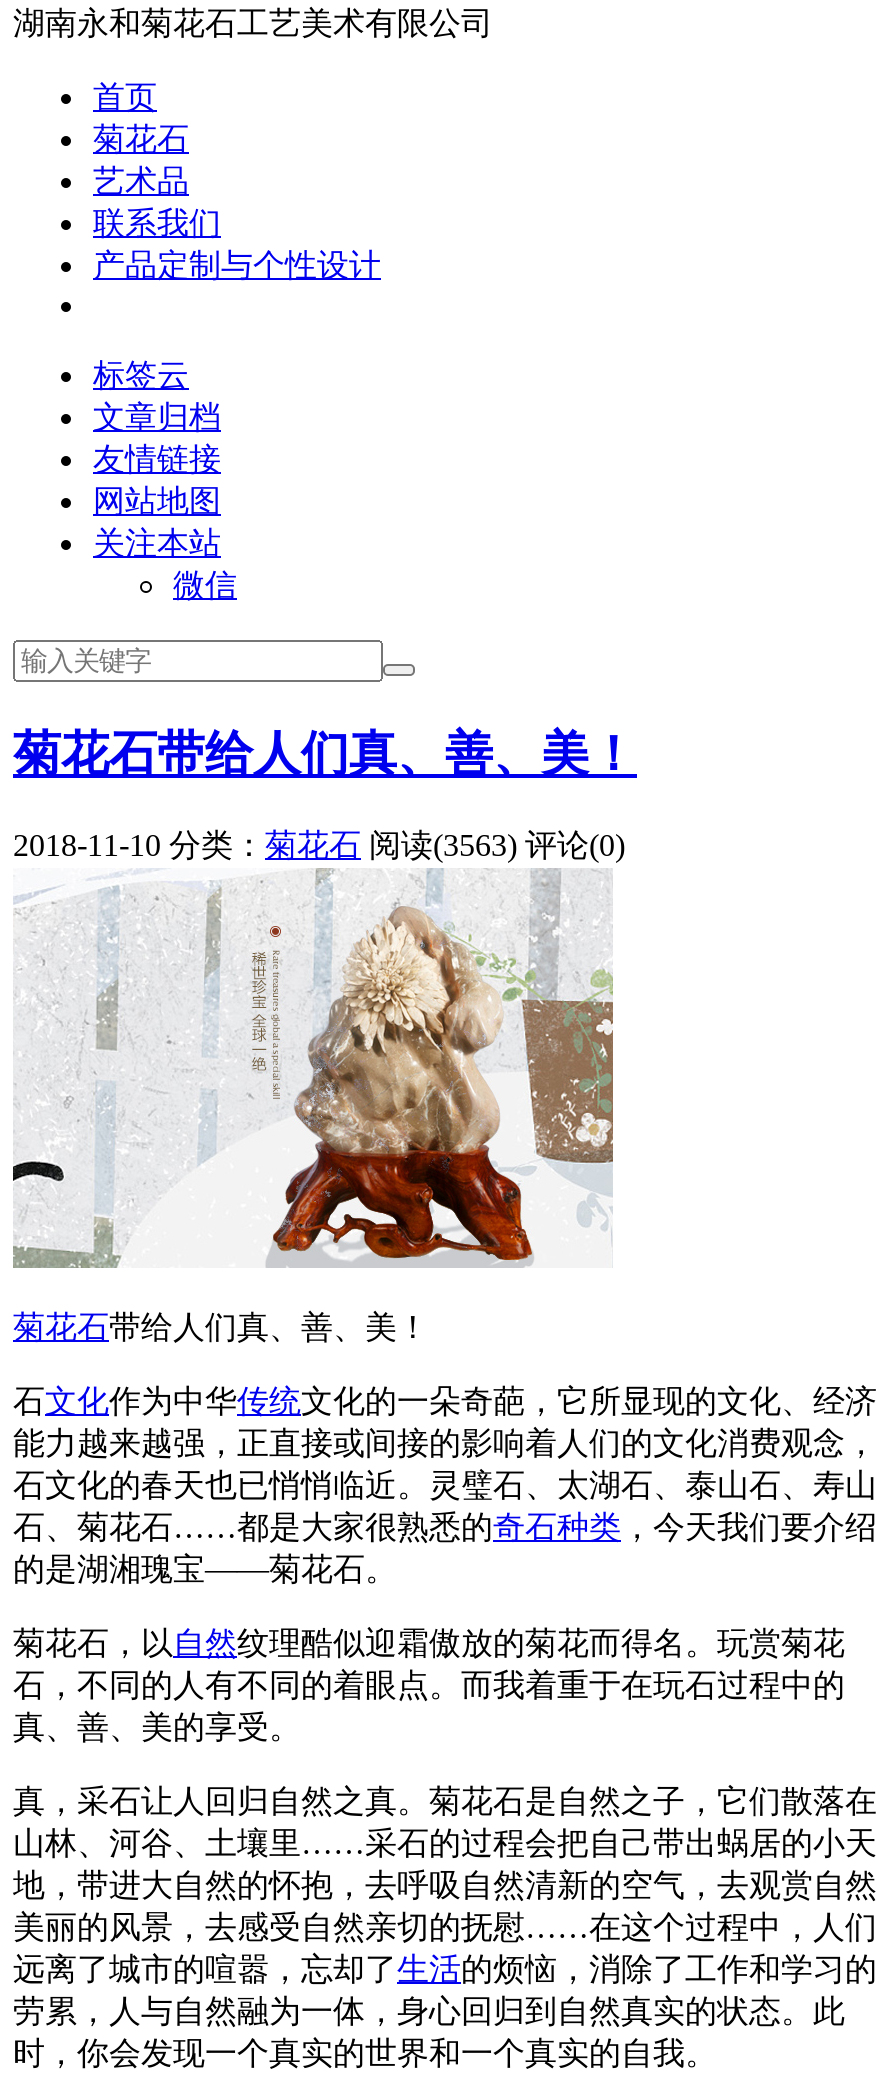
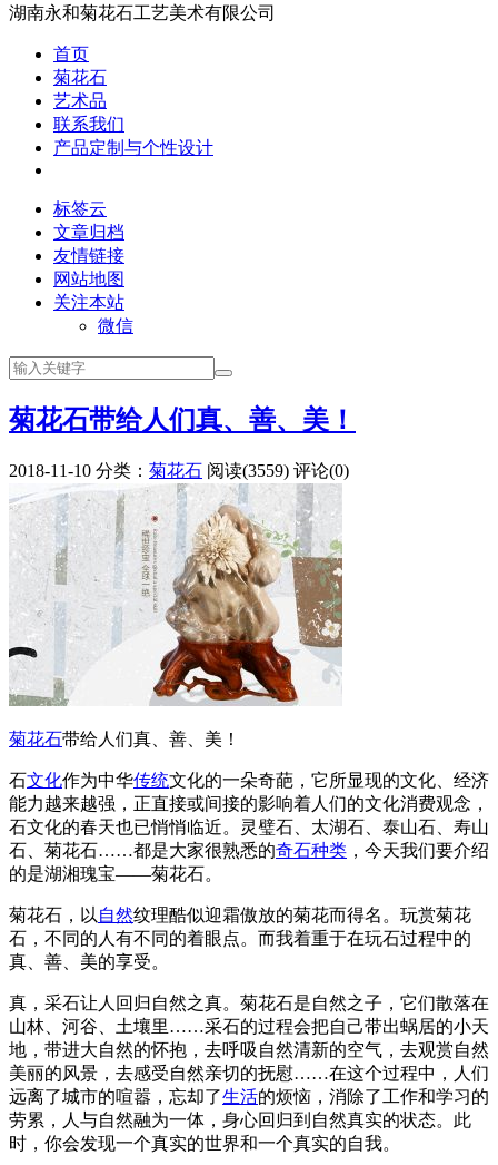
[13,828,625,862] 2018-11-10 分类：菊花石 阅读(3563) 评论(0) -> [9,461,349,480] 2018-11-10 分类：菊花石 阅读(3559) 评论(0)

